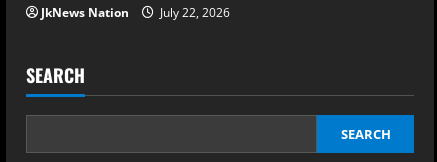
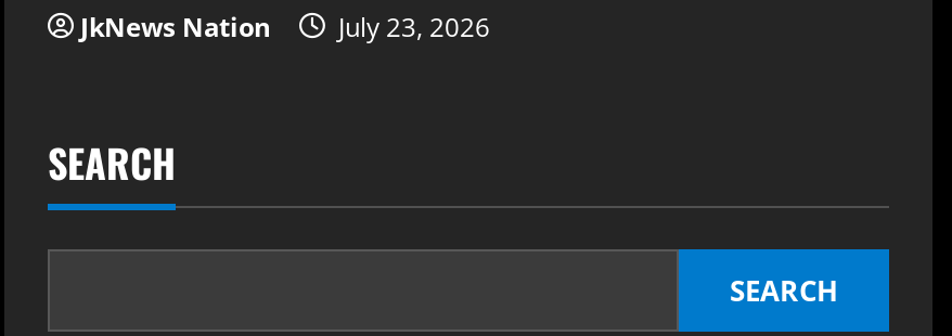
[41,4,230,21] JkNews Nation July 22, 2026 -> [80,8,490,45] JkNews Nation July 23, 2026

